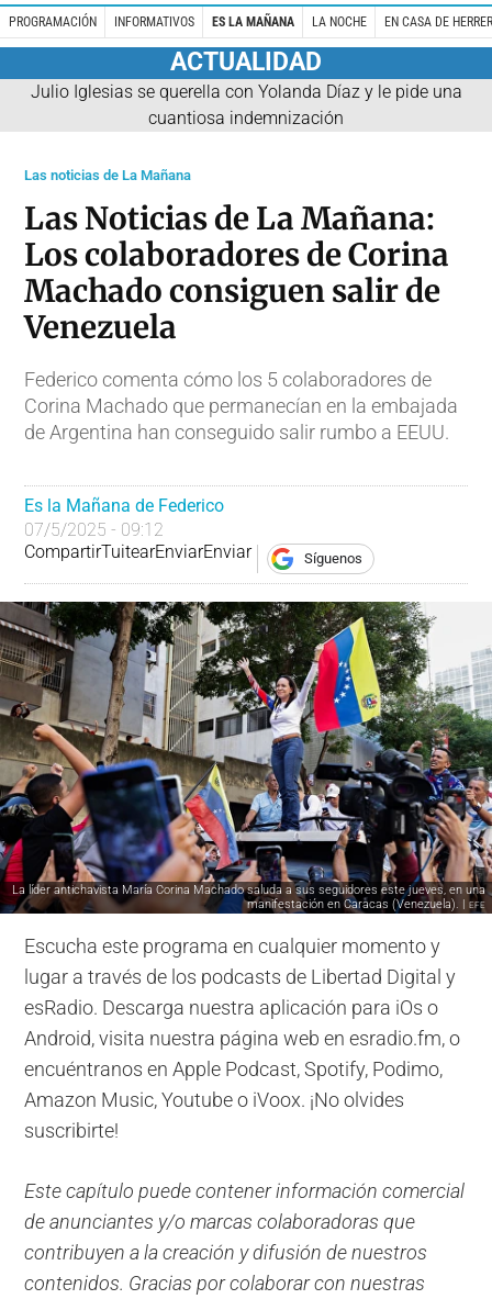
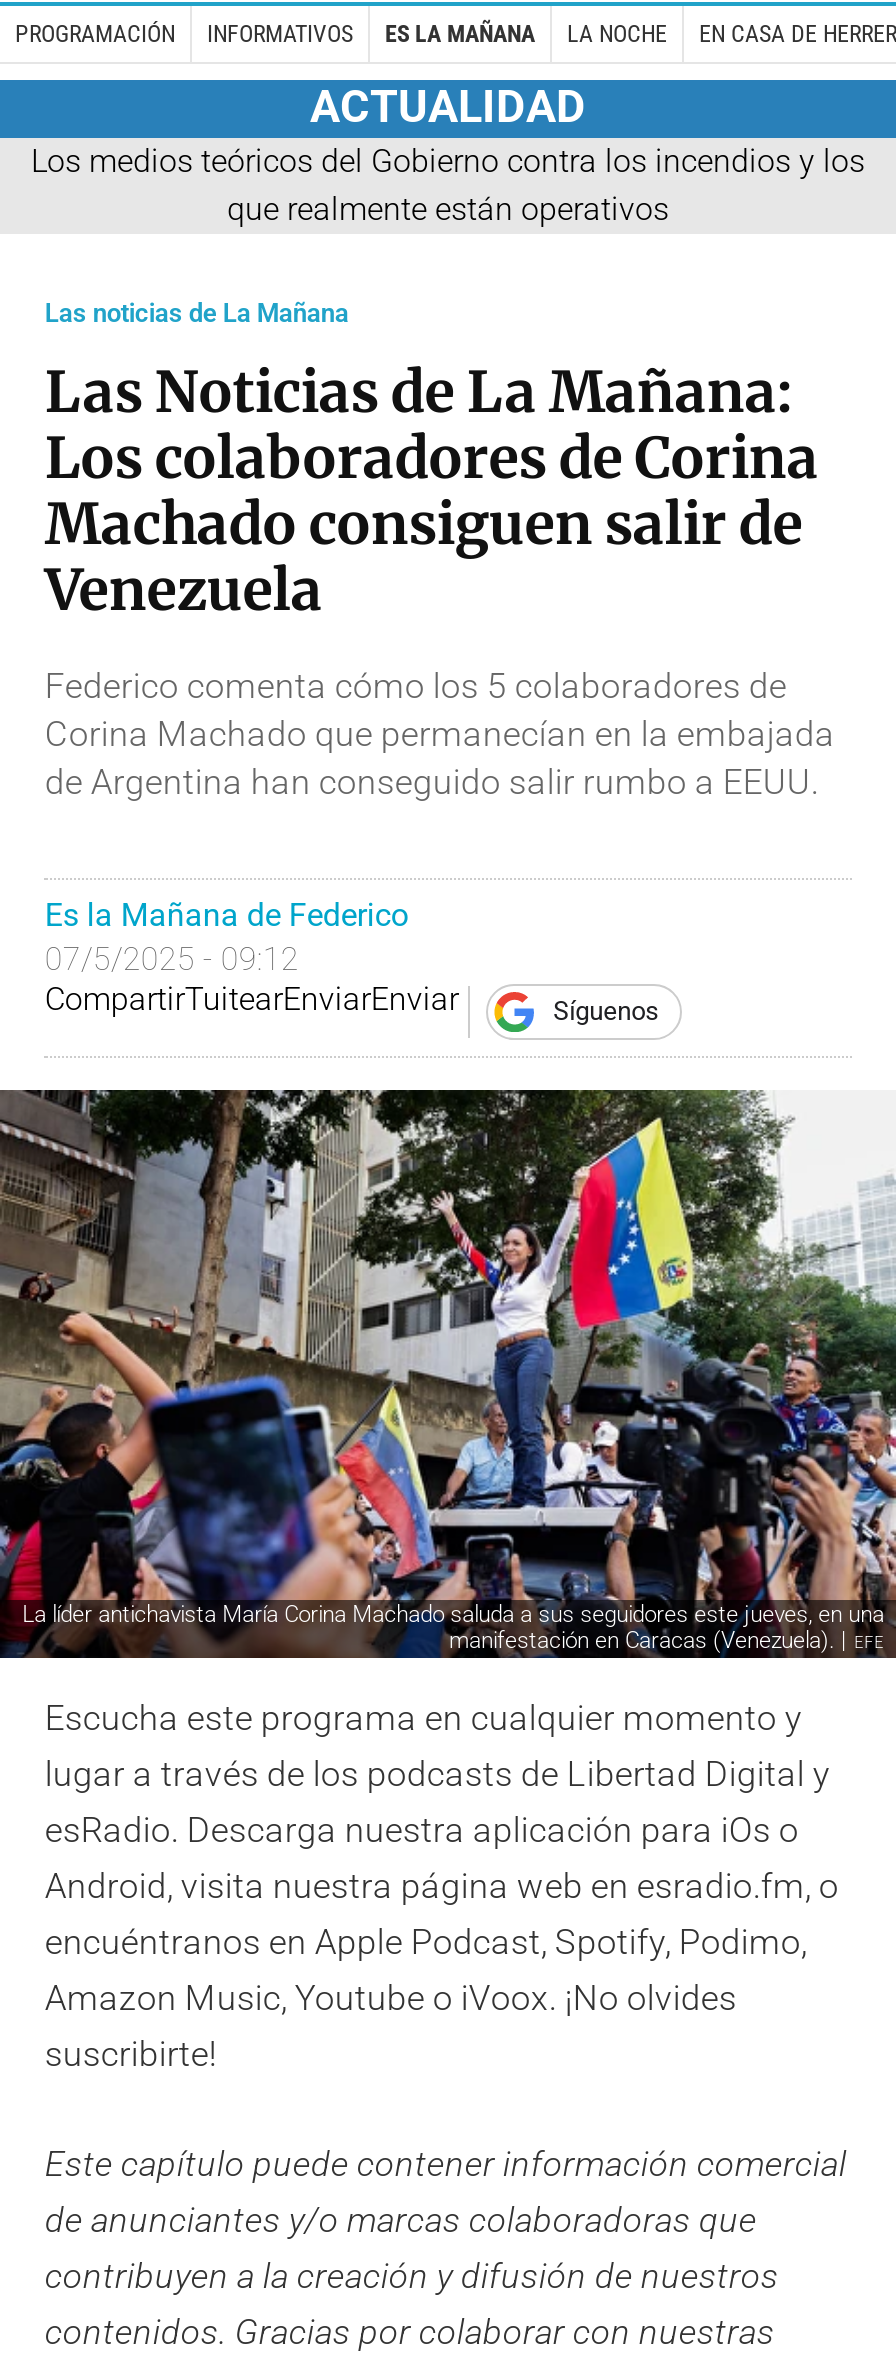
[30,81,462,128] Julio Iglesias se querella con Yolanda Díaz y le pide una | cuantiosa indemnización -> [31,141,865,227] Los medios teóricos del Gobierno contra los incendios y los | que realmente están operativos

